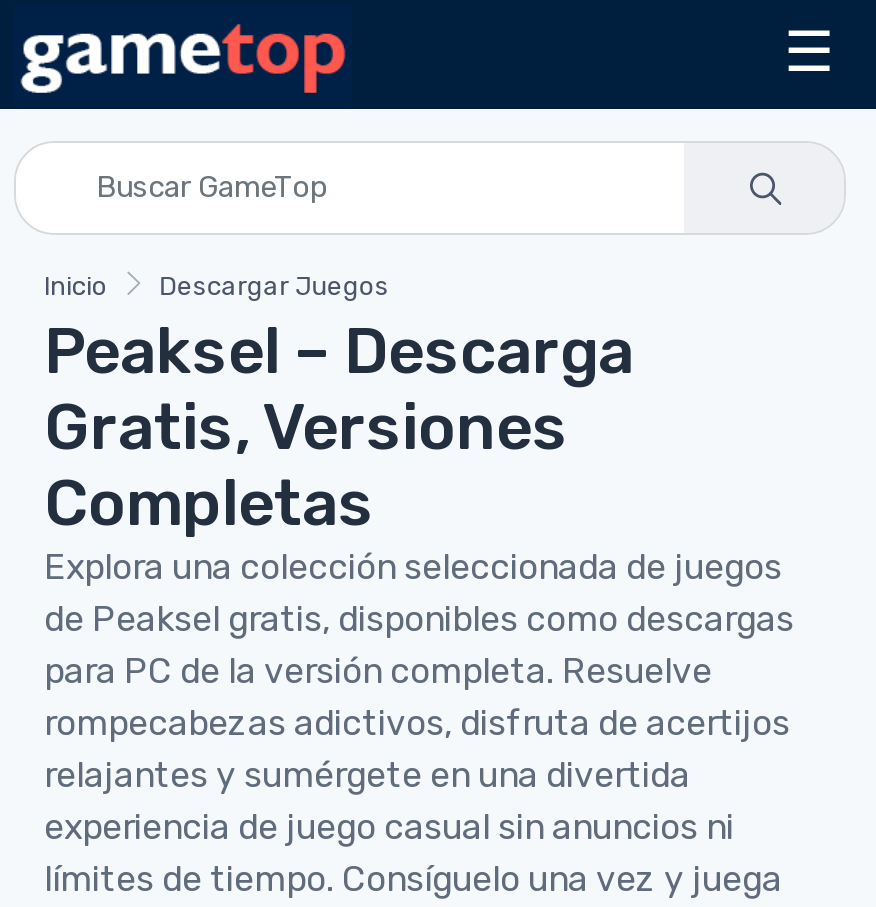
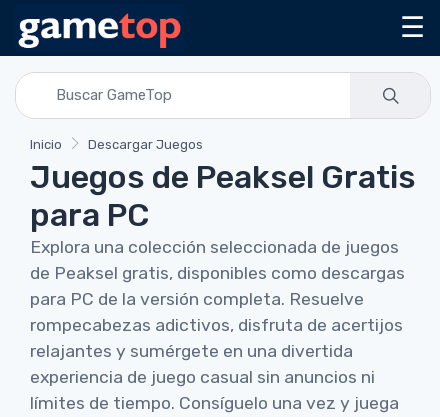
[44,312,634,540] Peaksel – Descarga | Gratis, Versiones | Completas -> [30,157,416,233] Juegos de Peaksel Gratis | para PC

